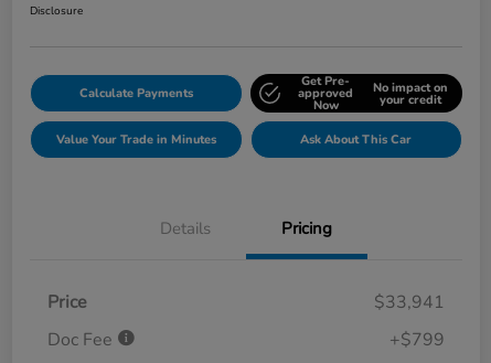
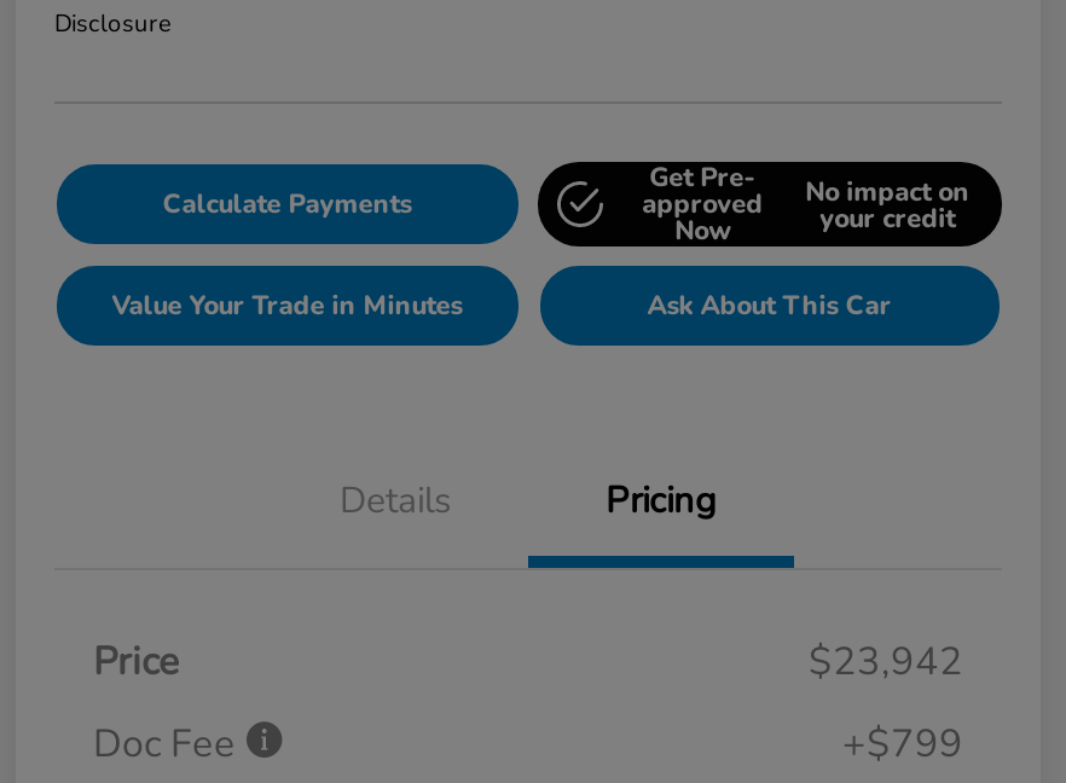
[374,290,445,315] $33,941 -> [809,636,963,689] $23,942

